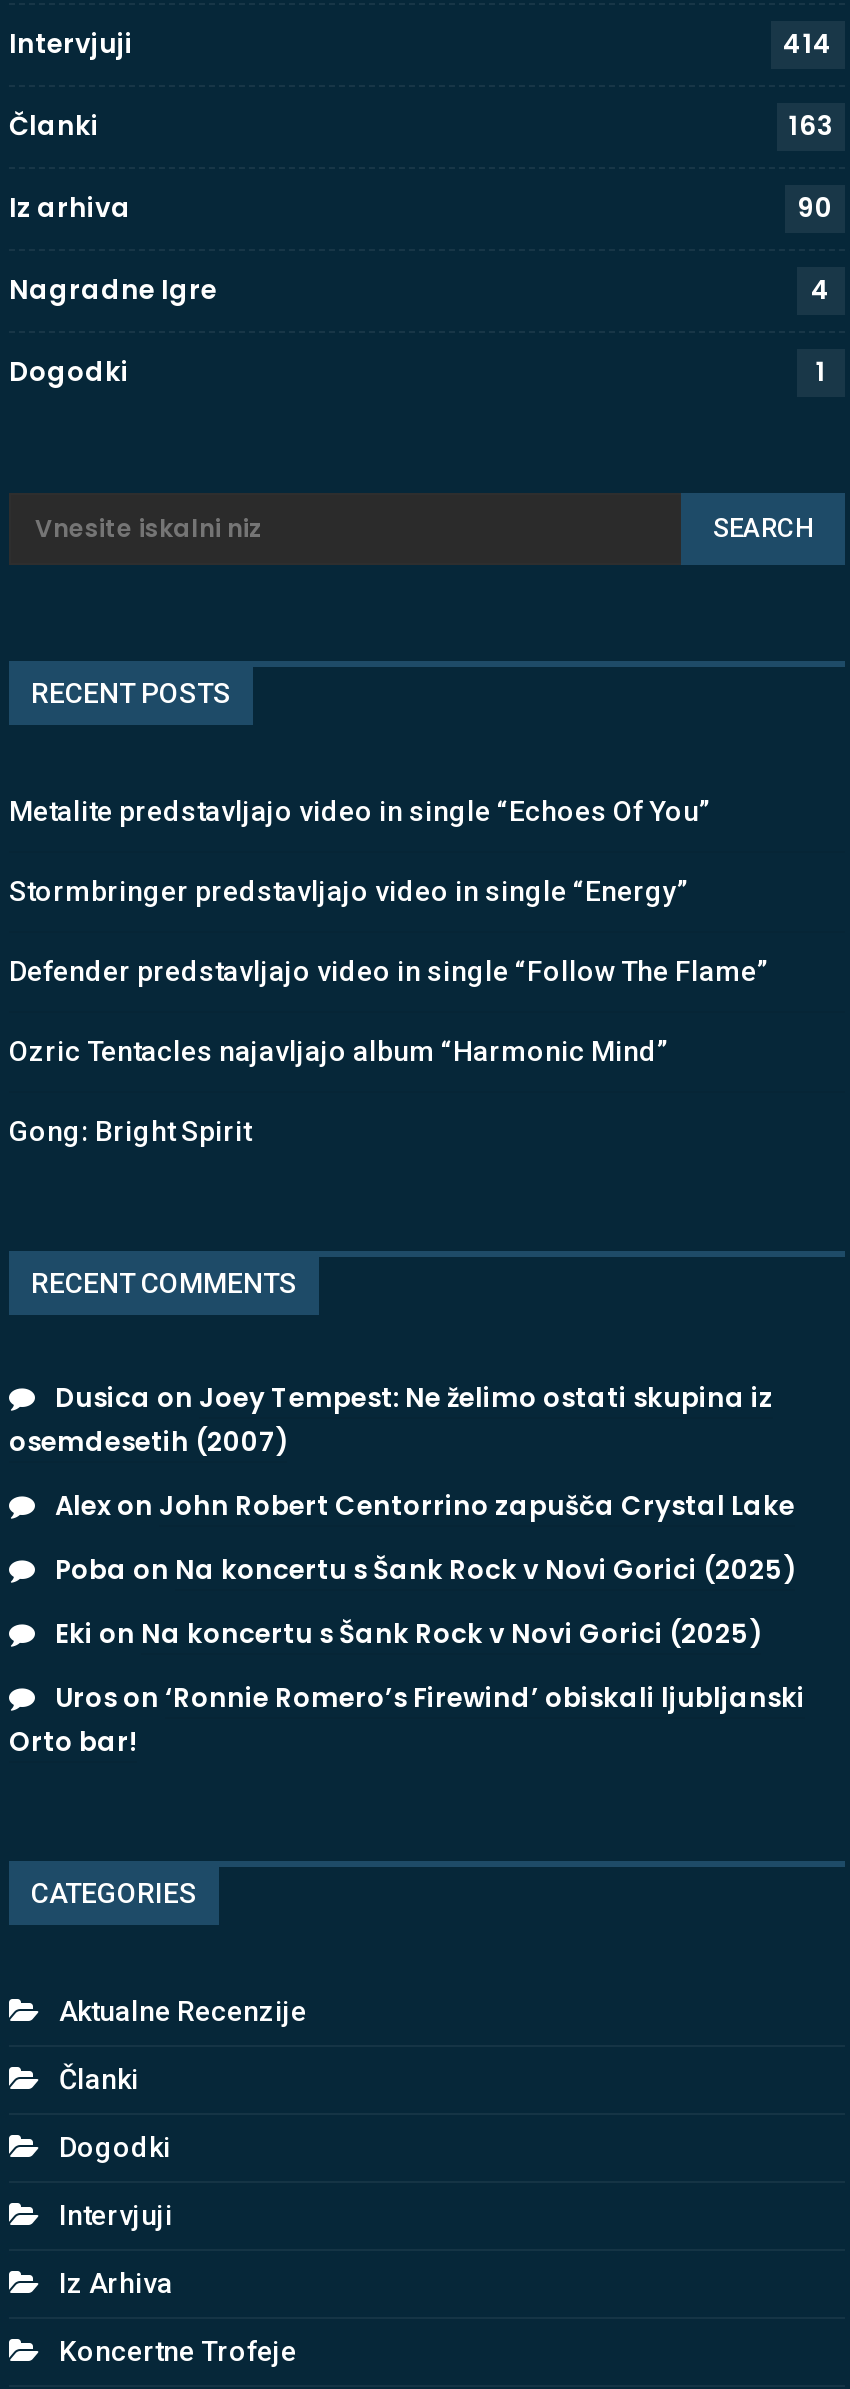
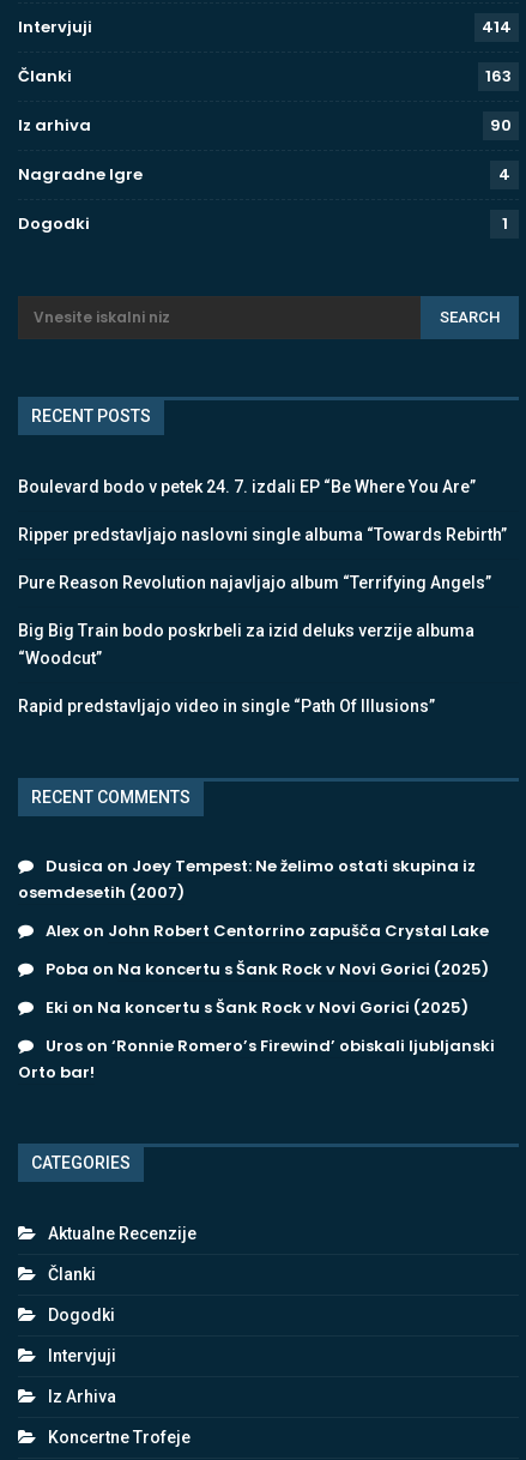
[9,794,709,826] Metalite predstavljajo video in single “Echoes Of You” -> [18,477,476,496] Boulevard bodo v petek 24. 7. izdali EP “Be Where You Are”
[9,874,687,906] Stormbringer predstavljajo video in single “Energy” -> [18,525,507,544] Ripper predstavljajo naslovni single albuma “Towards Rebirth”
[9,954,767,986] Defender predstavljajo video in single “Follow The Flame” -> [18,573,491,592] Pure Reason Revolution najavljajo album “Terrifying Angels”
[9,1034,667,1066] Ozric Tentacles najavljajo album “Harmonic Mind” -> [18,621,474,667] Big Big Train bodo poskrbeli za izid deluks verzije albuma | “Woodcut”
[9,1114,251,1146] Gong: Bright Spirit -> [18,696,435,715] Rapid predstavljajo video in single “Path Of Illusions”

